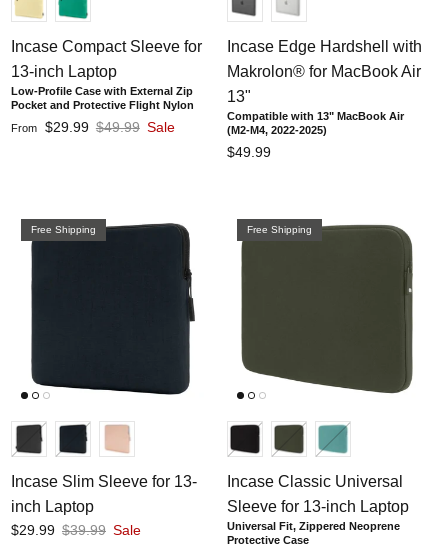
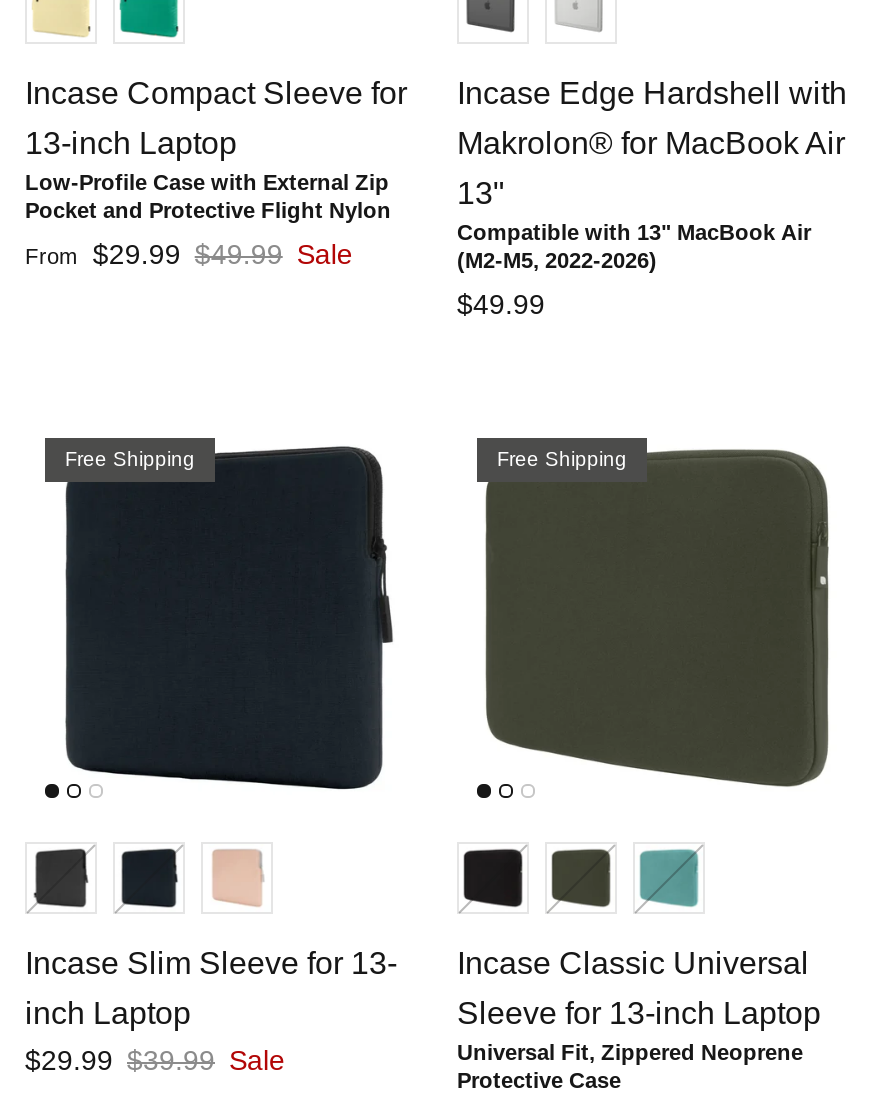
[227,124,327,136] (M2-M4, 2022-2025) -> [457,248,657,272] (M2-M5, 2022-2026)

